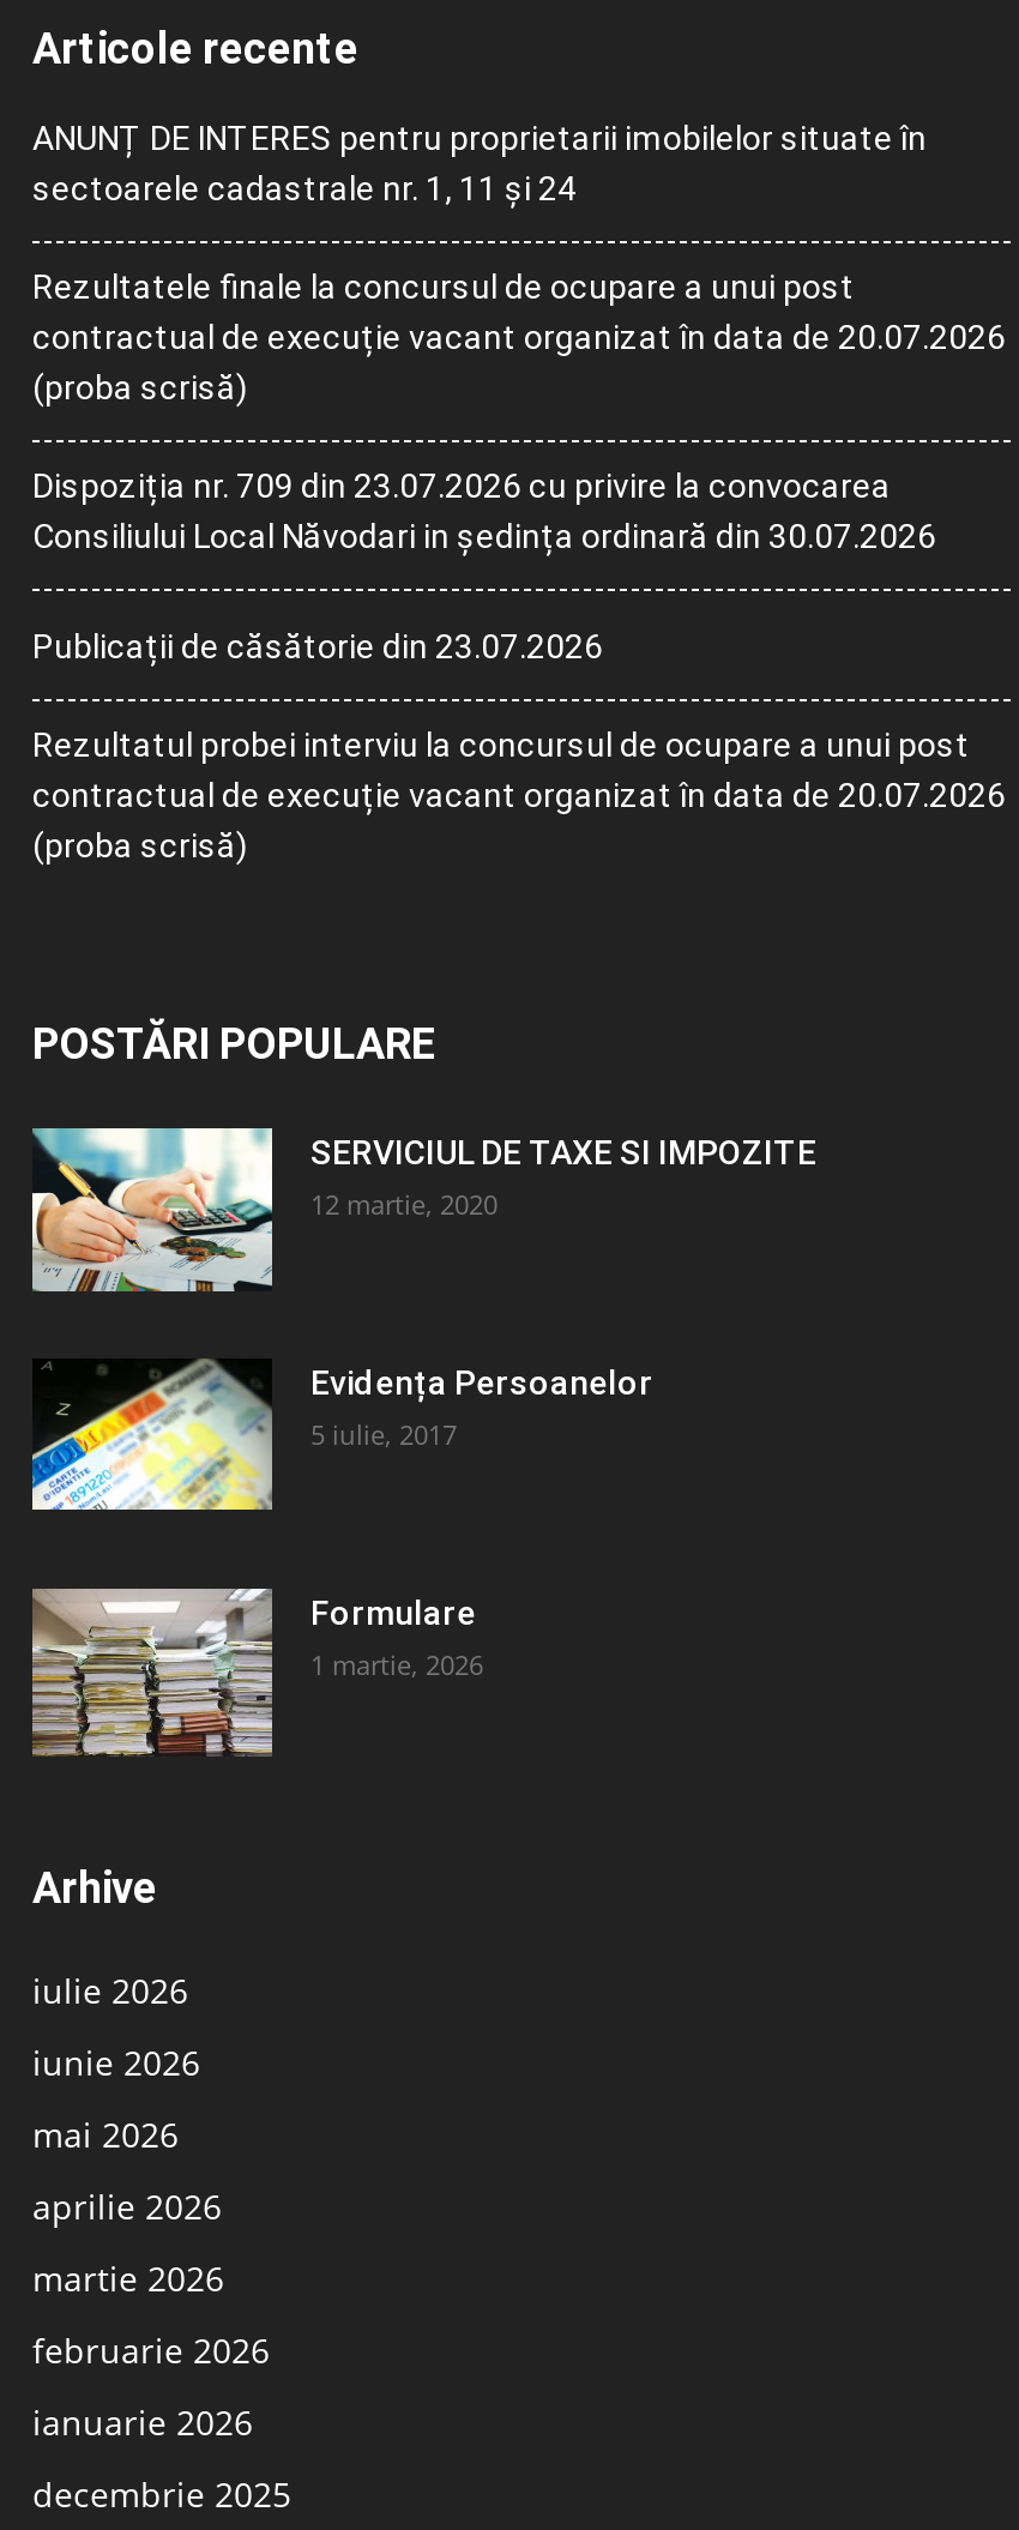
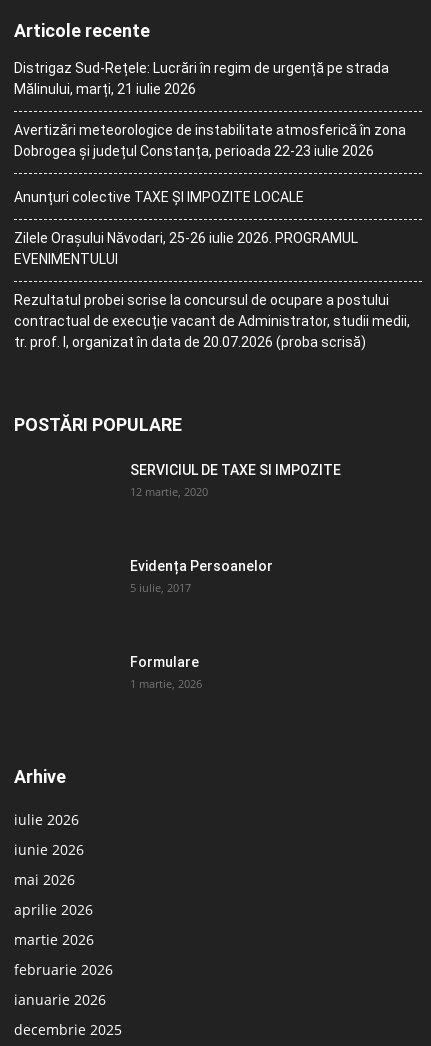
[32,120,927,209] ANUNȚ DE INTERES pentru proprietarii imobilelor situate în | sectoarele cadastrale nr. 1, 11 și 24 -> [14,60,389,97] Distrigaz Sud-Rețele: Lucrări în regim de urgență pe strada | Mălinului, marți, 21 iulie 2026
[32,269,1006,408] Rezultatele finale la concursul de ocupare a unui post | contractual de execuție vacant organizat în data de 20.07.2026 | (proba scrisă) -> [14,122,406,159] Avertizări meteorologice de instabilitate atmosferică în zona | Dobrogea și județul Constanța, perioada 22-23 iulie 2026
[32,468,936,556] Dispoziția nr. 709 din 23.07.2026 cu privire la convocarea | Consiliului Local Năvodari in ședința ordinară din 30.07.2026 -> [14,189,304,205] Anunțuri colective TAXE ȘI IMPOZITE LOCALE
[32,628,603,667] Publicații de căsătorie din 23.07.2026 -> [14,230,358,267] Zilele Orașului Năvodari, 25-26 iulie 2026. PROGRAMUL | EVENIMENTULUI
[32,727,1006,866] Rezultatul probei interviu la concursul de ocupare a unui post | contractual de execuție vacant organizat în data de 20.07.2026 | (proba scrisă) -> [14,292,410,350] Rezultatul probei scrise la concursul de ocupare a postului | contractual de execuție vacant de Administrator, studii medii, | tr. prof. I, organizat în data de 20.07.2026 (proba scrisă)
[30,1125,275,1295] [image] -> none
[30,1357,275,1513] [image] -> none
[30,1585,275,1758] [image] -> none

